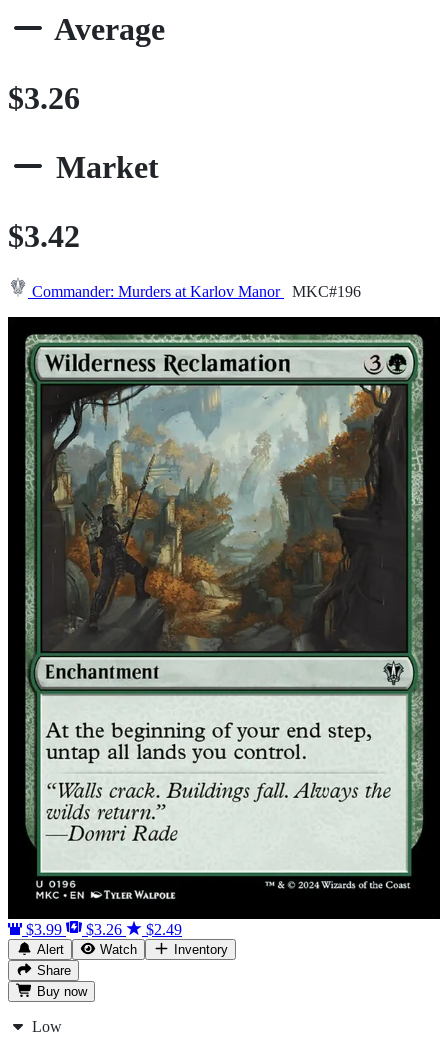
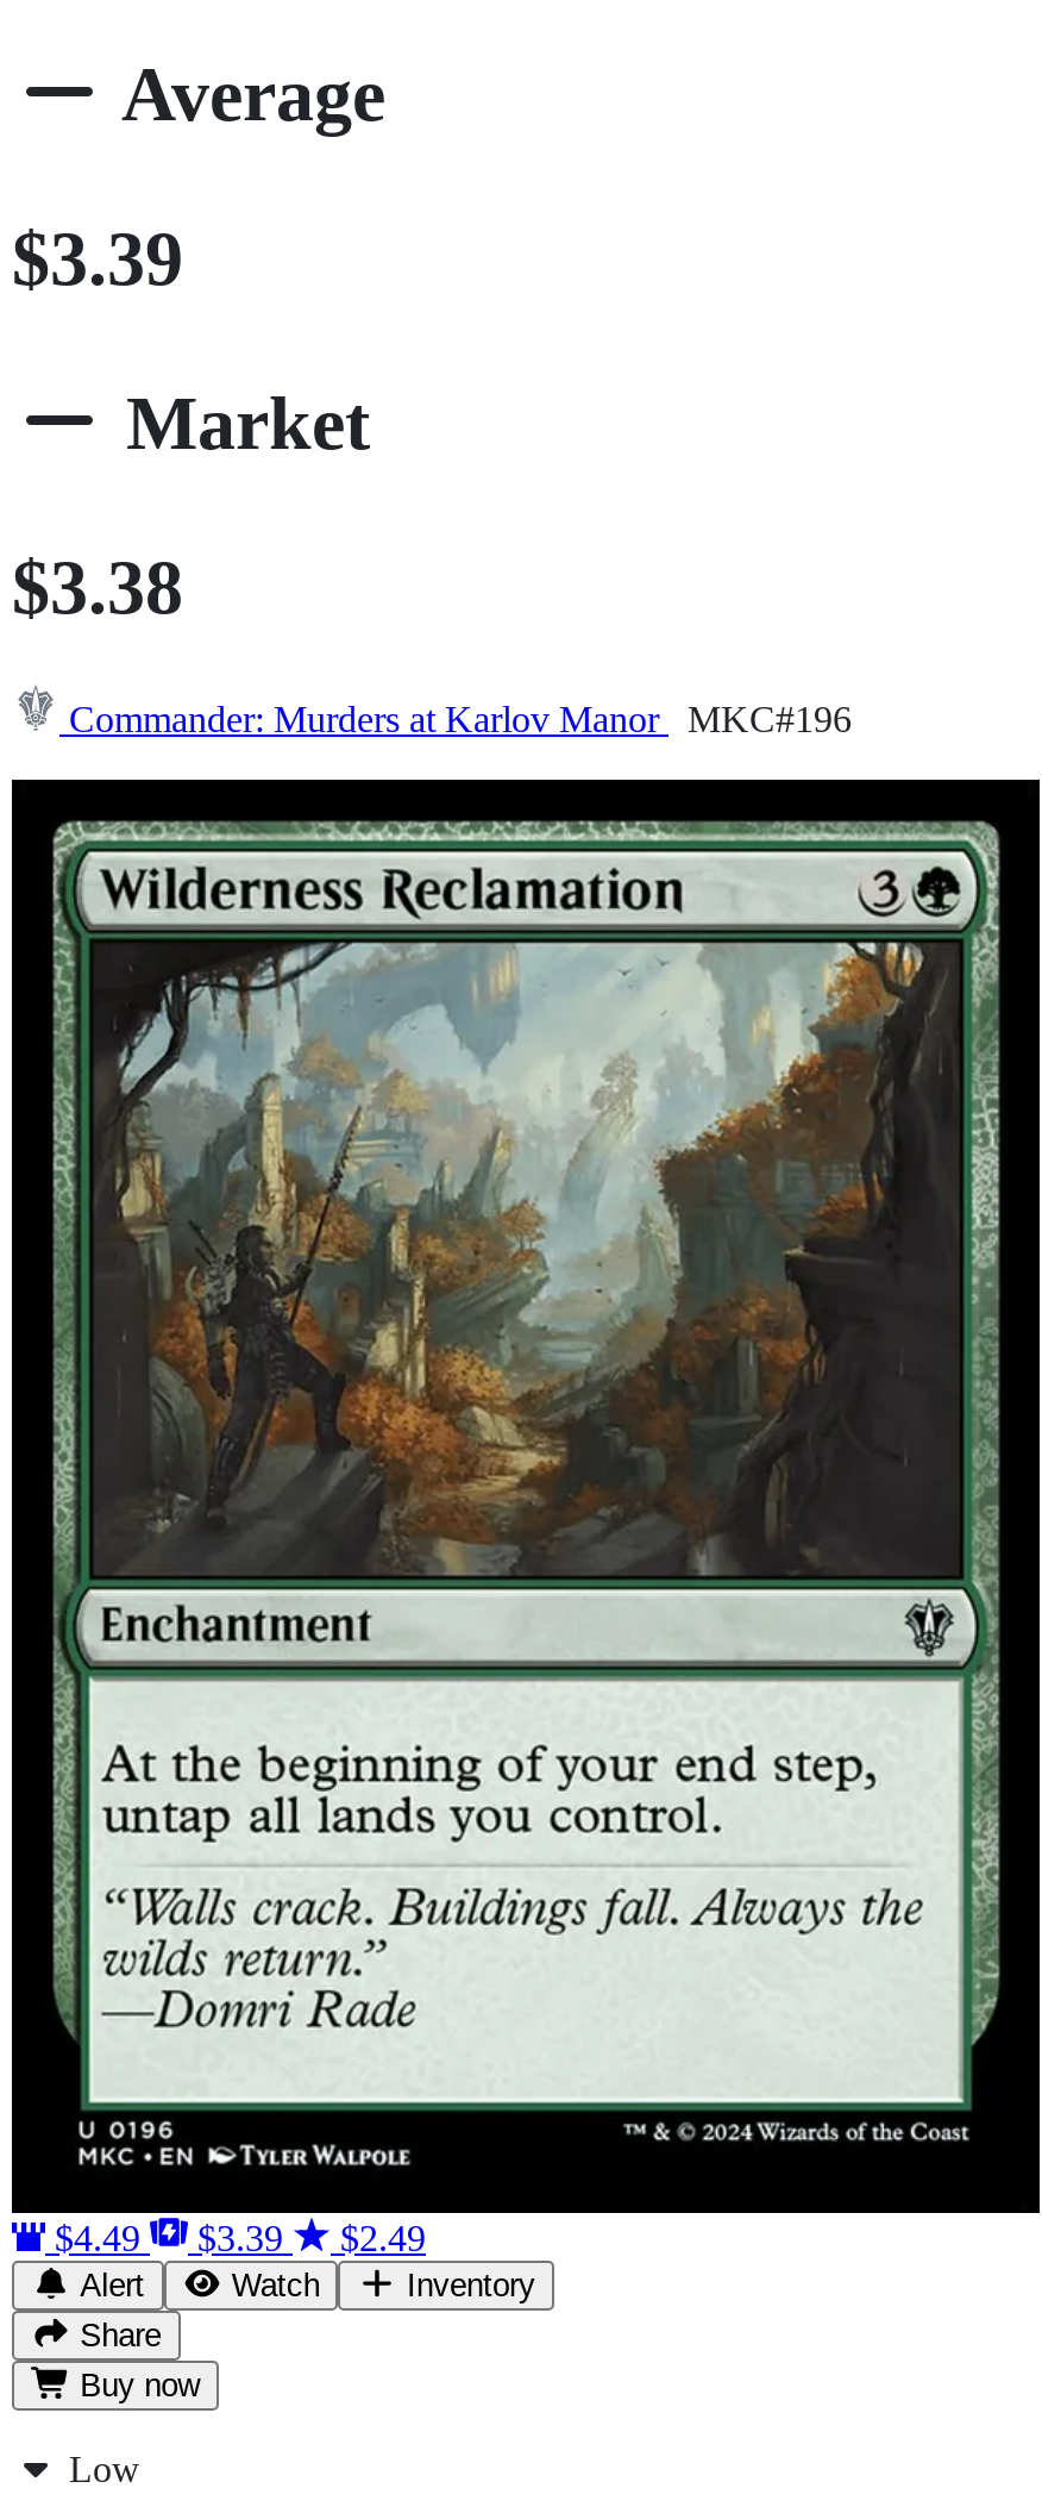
[8,80,80,116] $3.26 -> [12,216,183,302] $3.39
[8,218,80,254] $3.42 -> [12,545,183,631] $3.38
[22,921,66,938] $3.99 -> [45,2217,150,2258] $4.49
[82,921,126,938] $3.26 -> [188,2217,293,2258] $3.39

